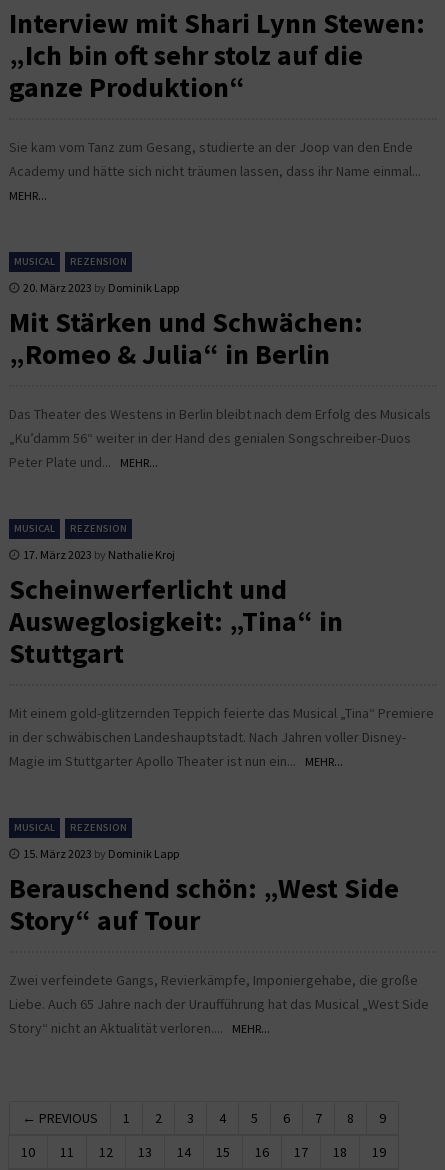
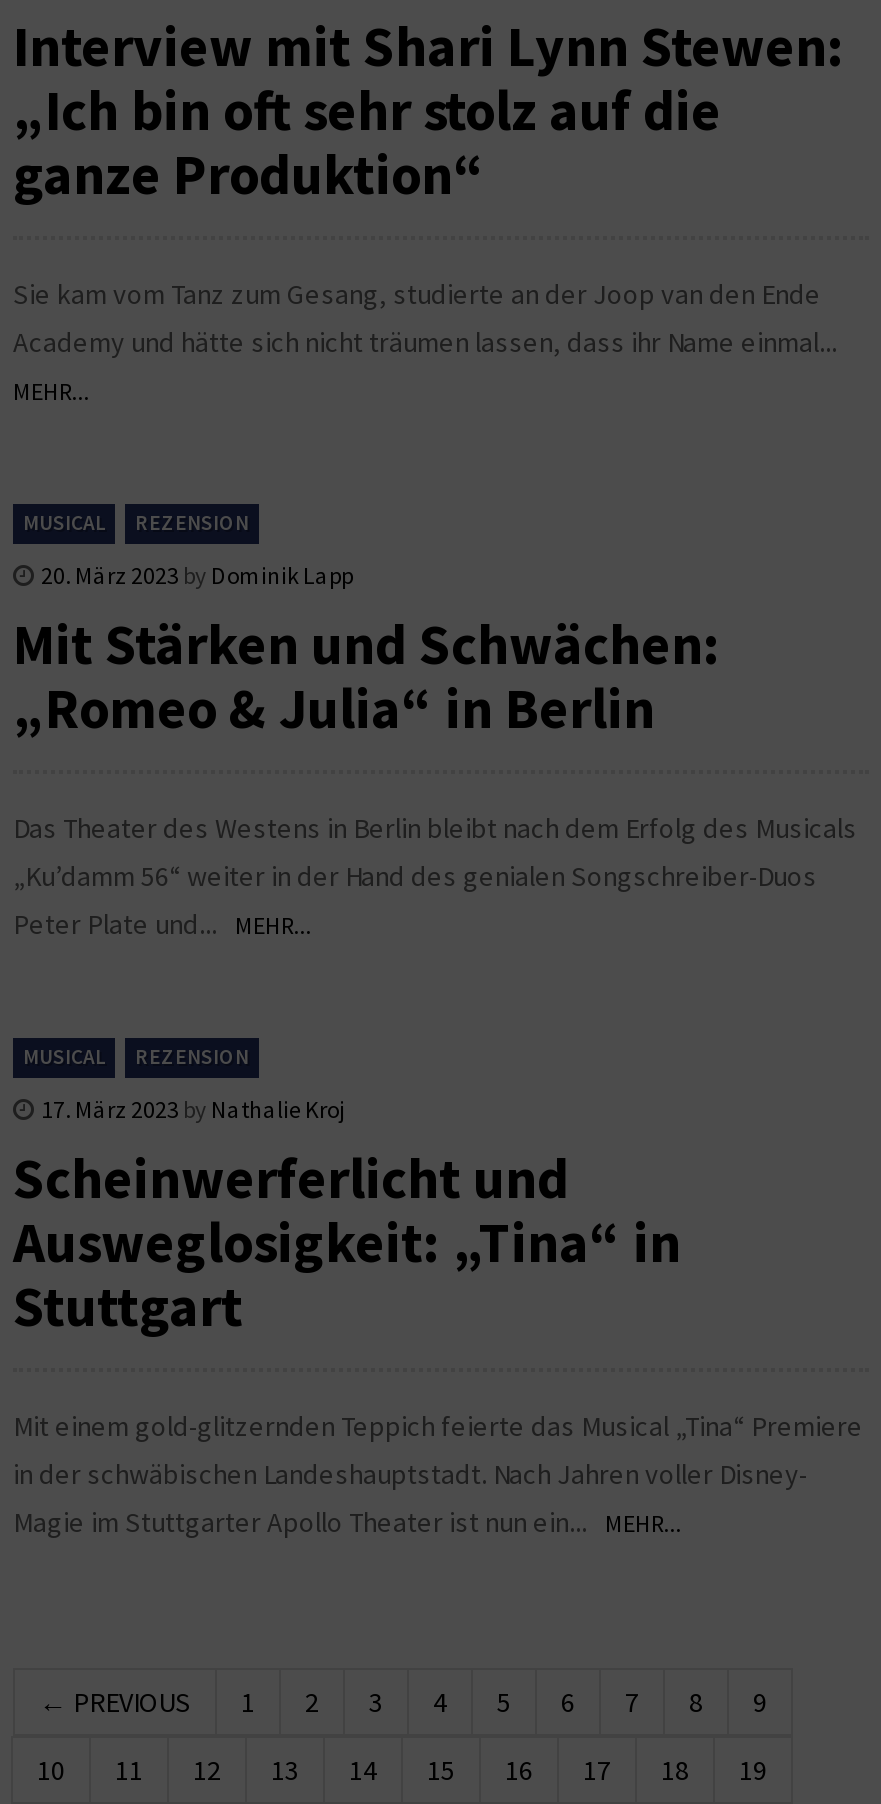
[9,821,429,1037] MUSICAL | REZENSION | 15. März 2023 by Dominik Lapp | Berauschend schön: „West Side | Story“ auf Tour | Zwei verfeindete Gangs, Revierkämpfe, Imponiergehabe, die große | Liebe. Auch 65 Jahre nach der Uraufführung hat das Musical „West Side | Story“ nicht an Aktualität verloren.... MEHR... -> none

